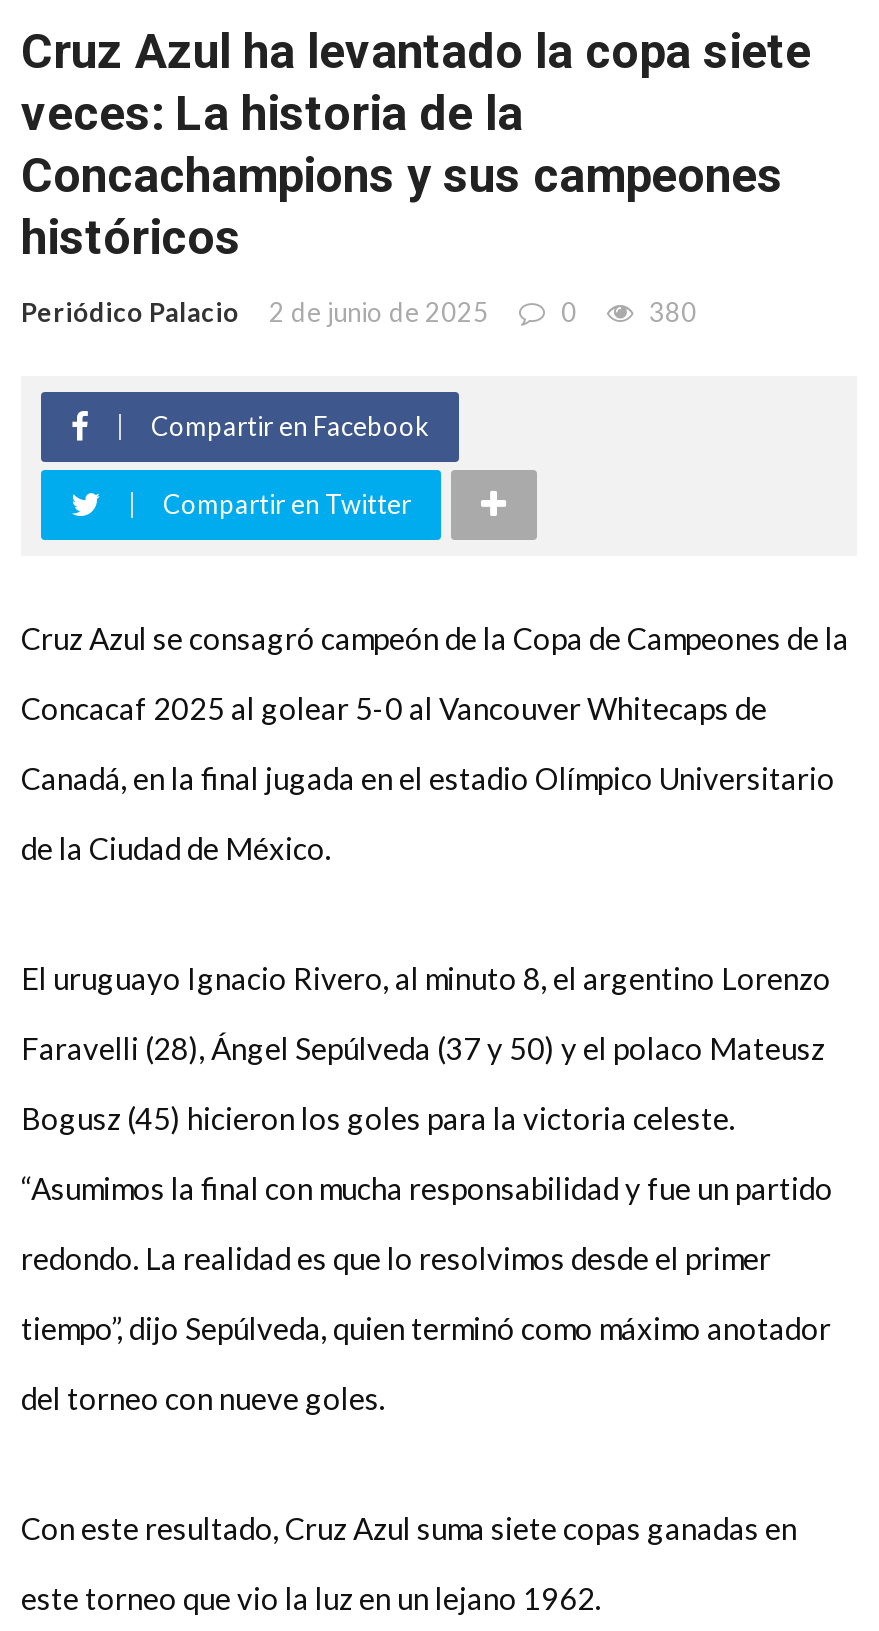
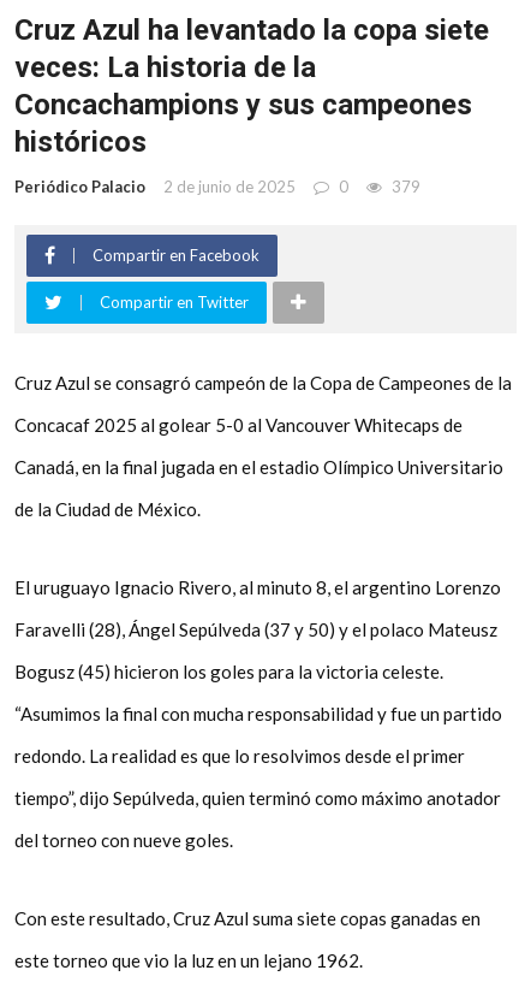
[649,296,697,328] 380 -> [392,177,420,196] 379

